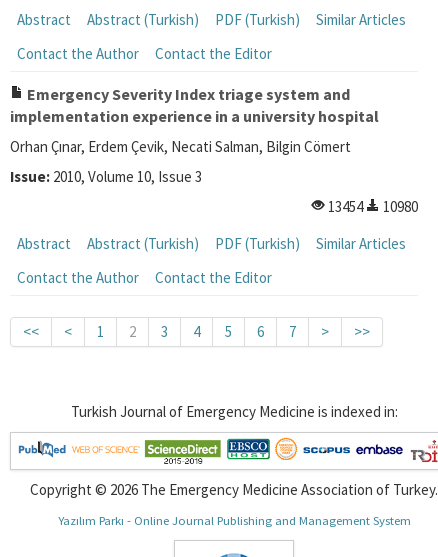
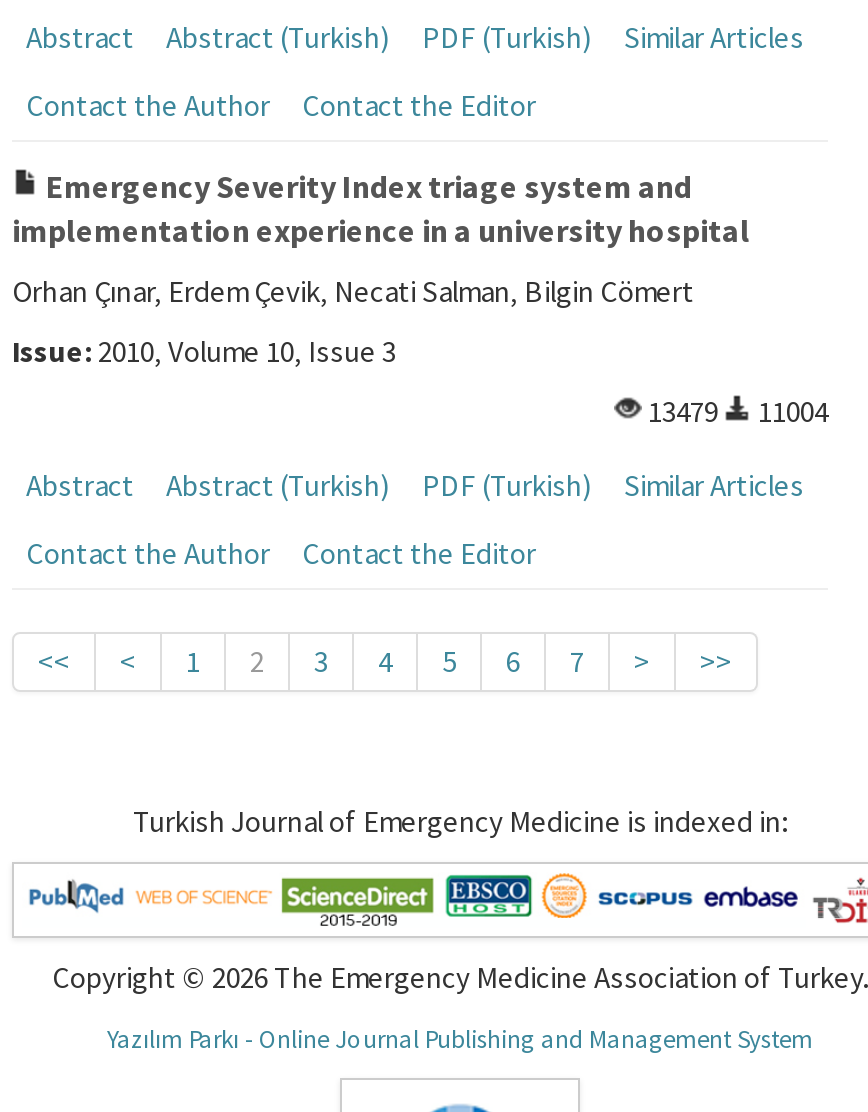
[325,197,366,216] 13454 -> [642,392,724,430] 13479
[380,197,418,216] 10980 -> [752,392,828,430] 11004

